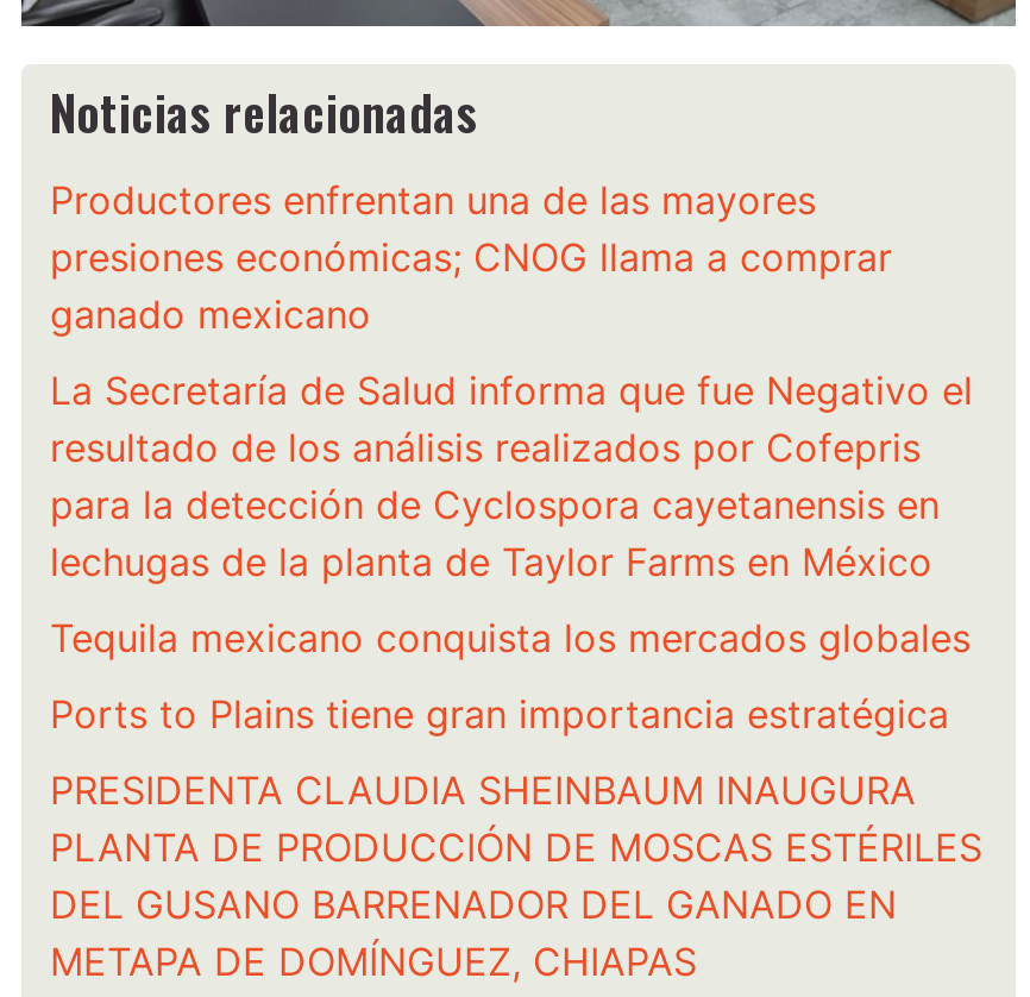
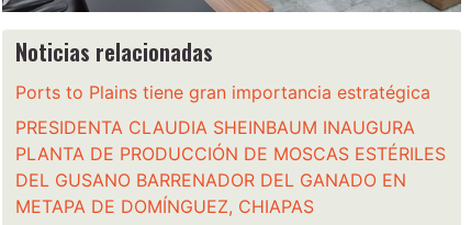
[50,176,973,662] Productores enfrentan una de las mayores | presiones económicas; CNOG llama a comprar | ganado mexicano | La Secretaría de Salud informa que fue Negativo el | resultado de los análisis realizados por Cofepris | para la detección de Cyclospora cayetanensis en | lechugas de la planta de Taylor Farms en México | Tequila mexicano conquista los mercados globales -> none

